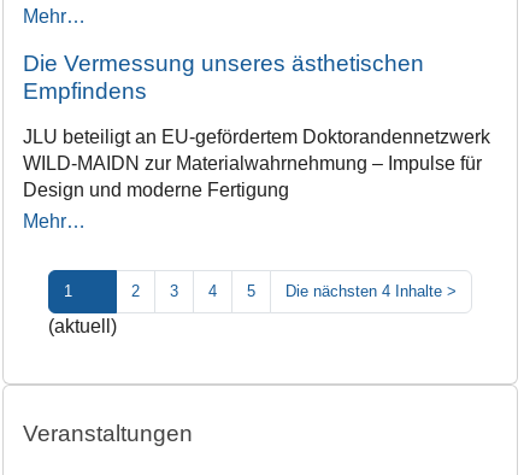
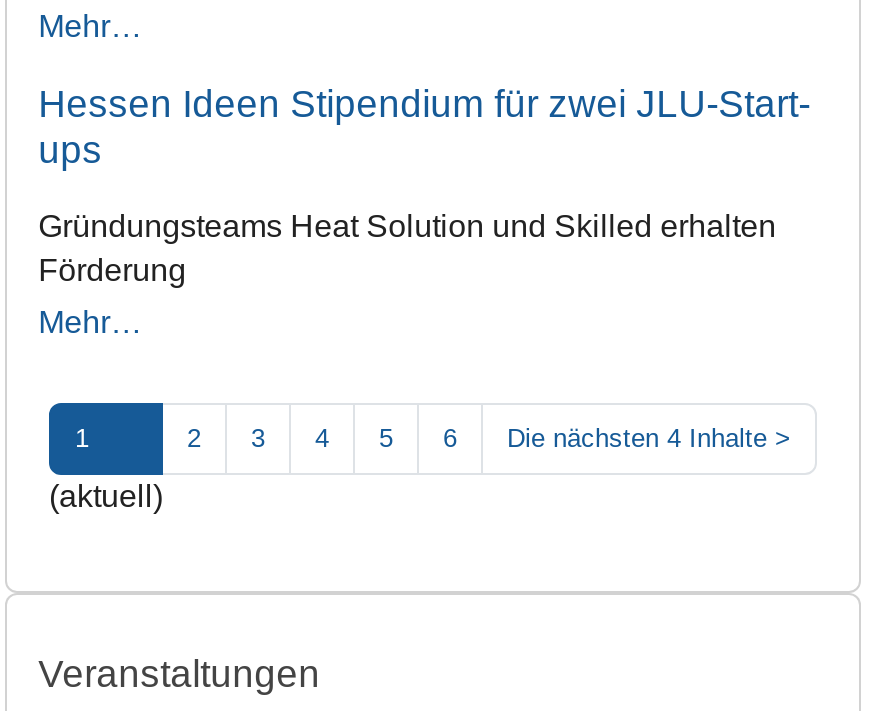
[22,51,424,104] Die Vermessung unseres ästhetischen | Empfindens -> [38,83,810,171] Hessen Ideen Stipendium für zwei JLU-Start- | ups
[22,126,490,200] JLU beteiligt an EU-gefördertem Doktorandennetzwerk | WILD-MAIDN zur Materialwahrnehmung – Impulse für | Design und moderne Fertigung -> [38,209,776,287] Gründungsteams Heat Solution und Skilled erhalten | Förderung
none -> [443,422,457,452] 6

